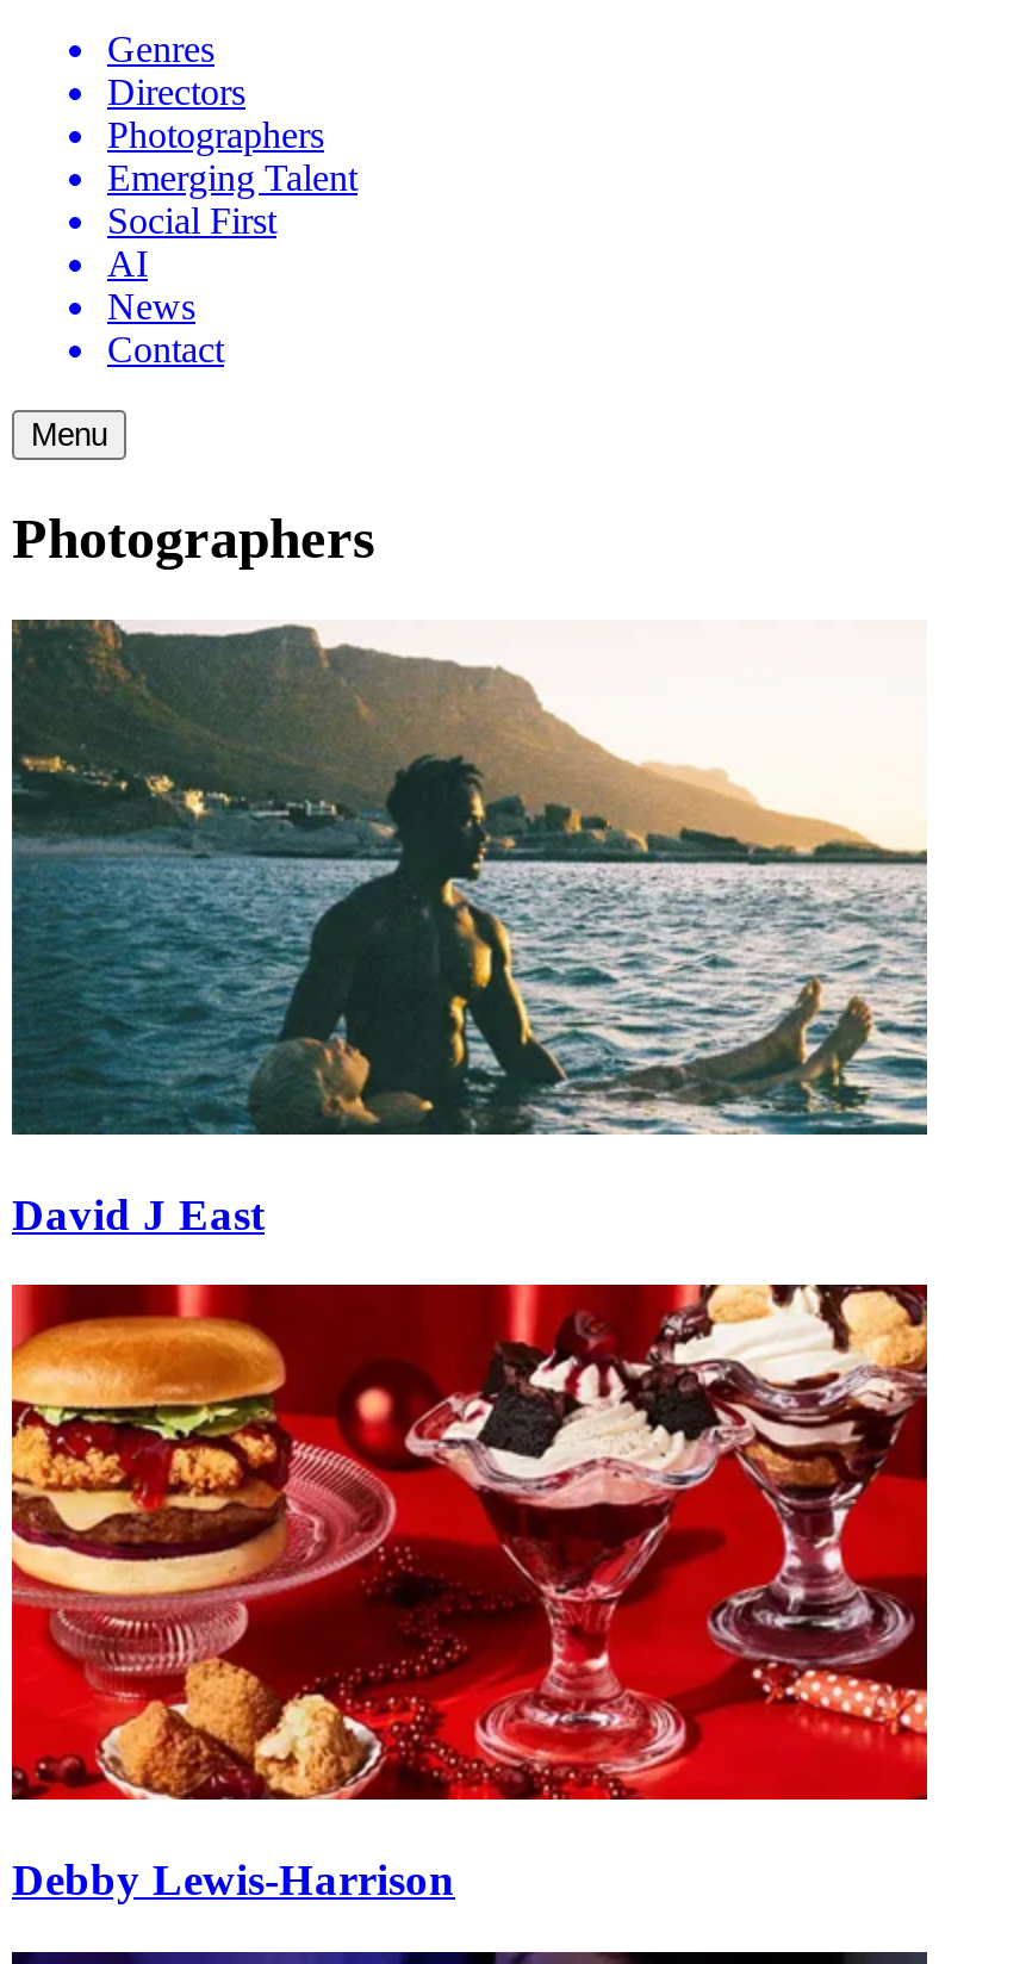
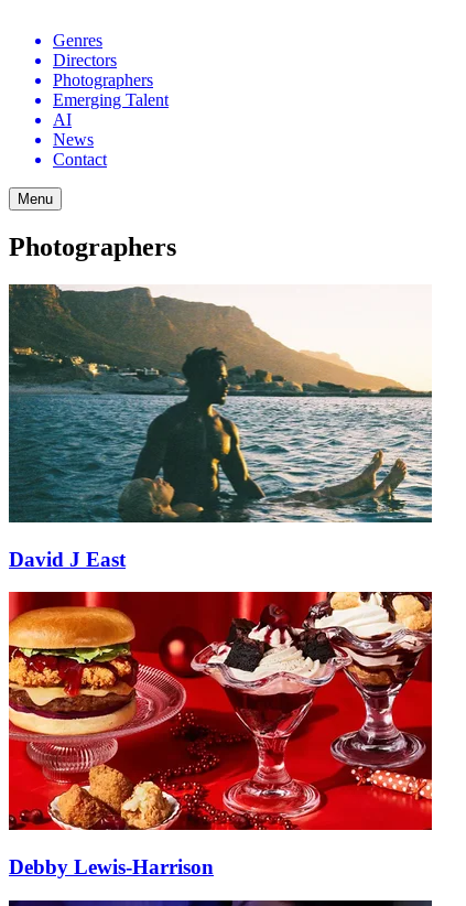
[107,200,276,241] Social First -> none

